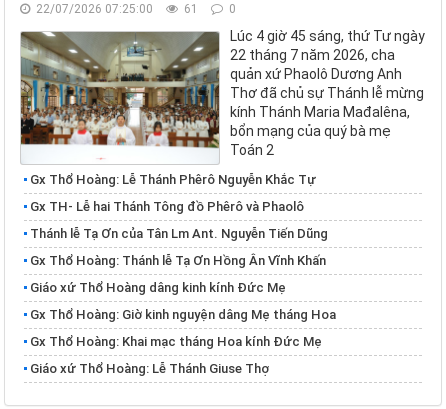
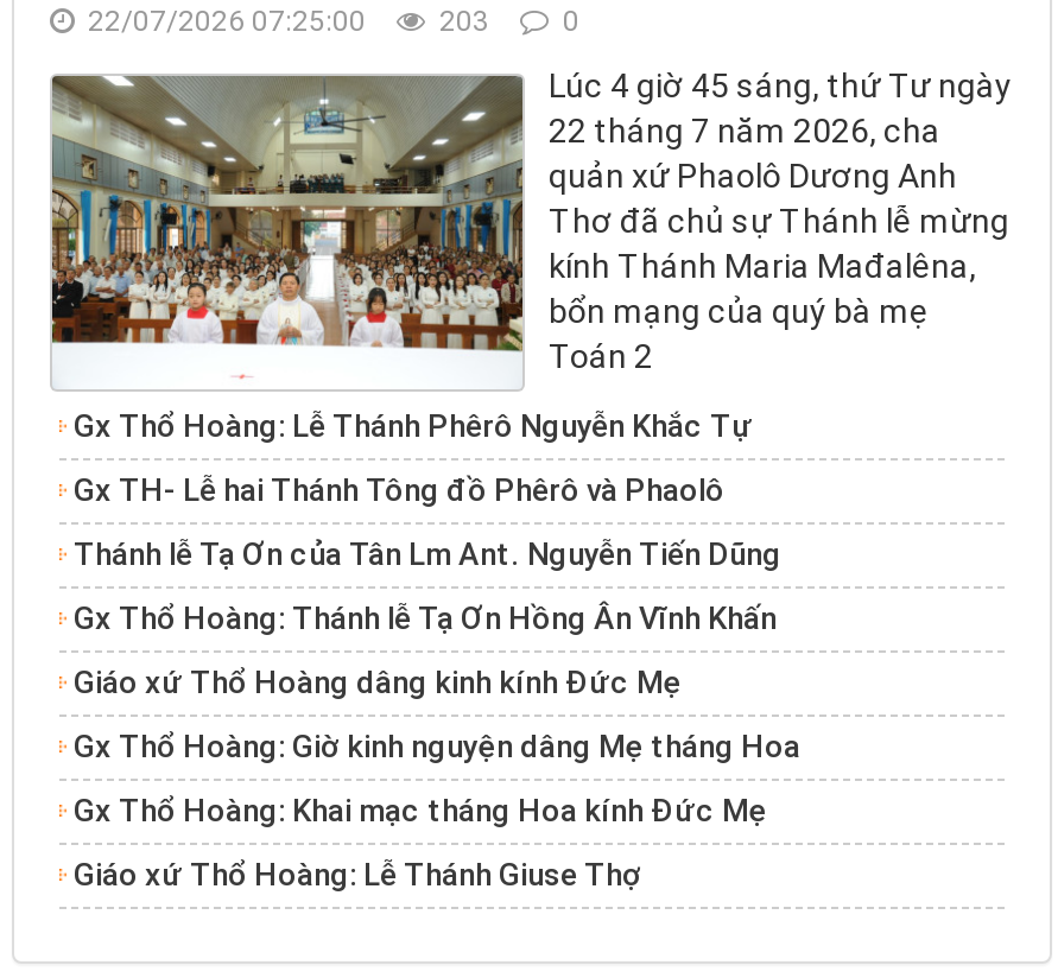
[33,2,236,16] 22/07/2026 07:25:00 61 0 -> [81,5,579,38] 22/07/2026 07:25:00 203 0

